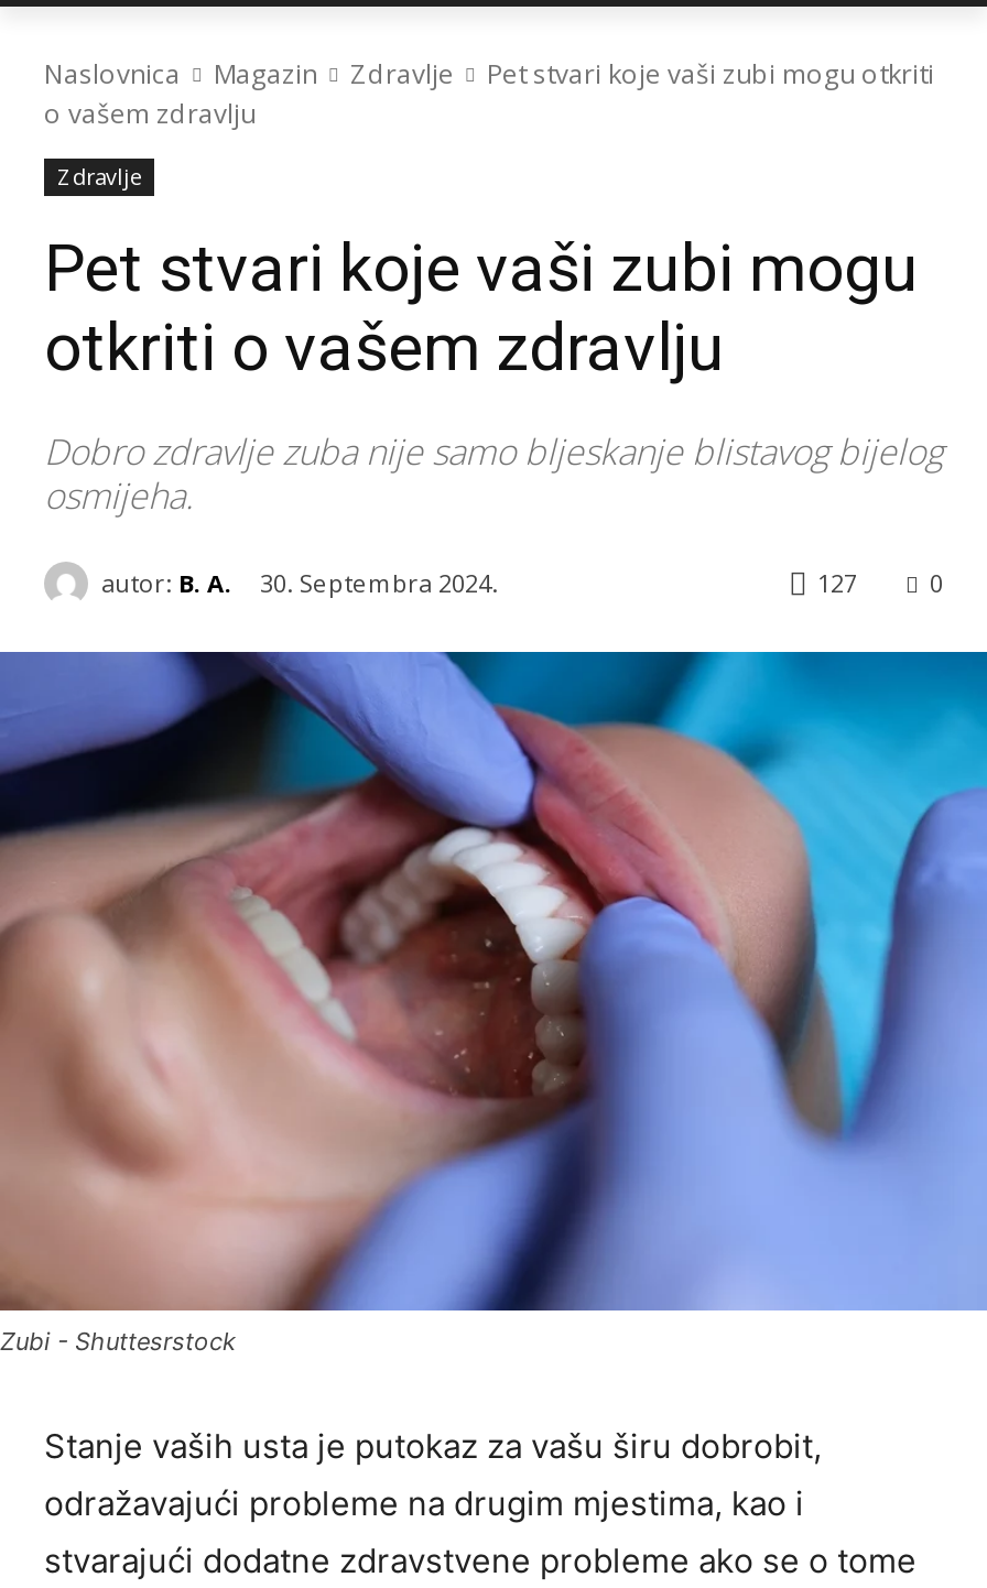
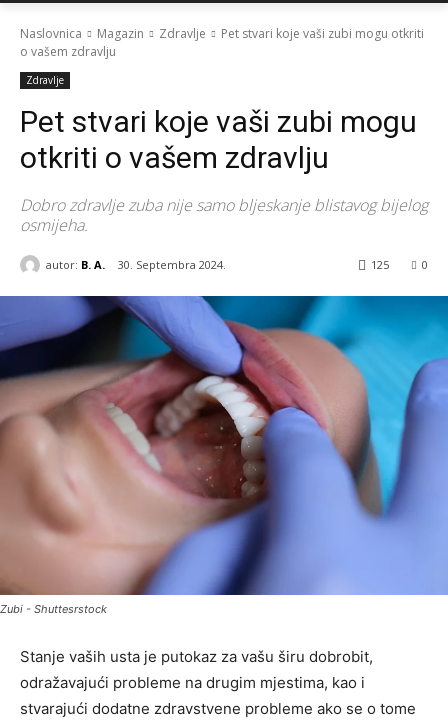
[817,566,857,599] 127 -> [371,257,389,272] 125

